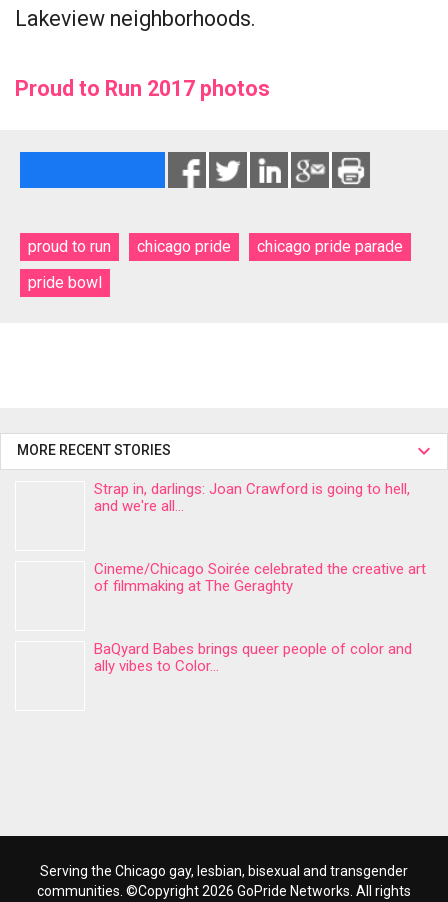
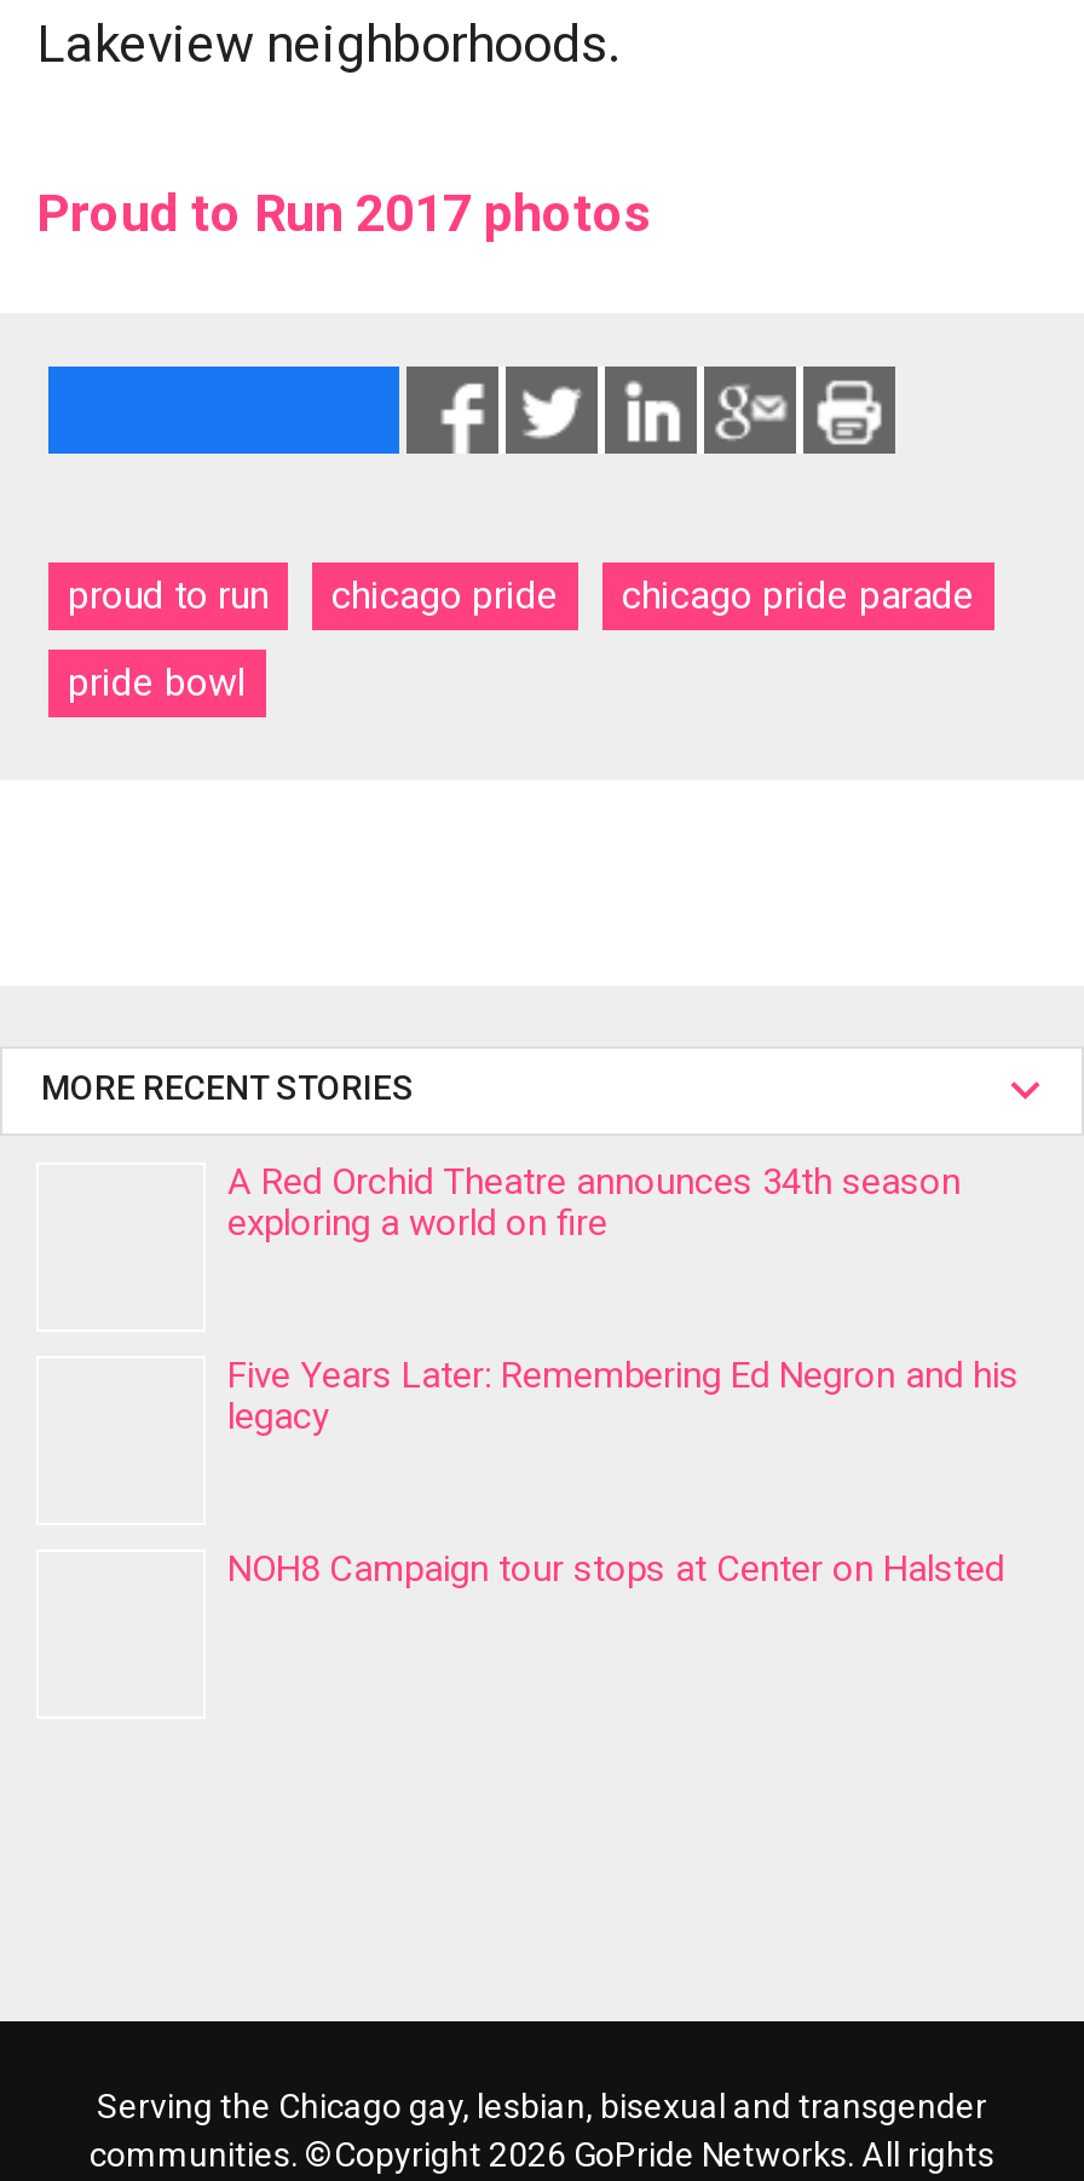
[94,480,410,515] Strap in, darlings: Joan Crawford is going to hell, | and we're all... -> [227,1161,961,1245] A Red Orchid Theatre announces 34th season | exploring a world on fire
[94,560,426,595] Cineme/Chicago Soirée celebrated the creative art | of filmmaking at The Geraghty -> [227,1354,1019,1439] Five Years Later: Remembering Ed Negron and his | legacy
[94,640,412,675] BaQyard Babes brings queer people of color and | ally vibes to Color... -> [227,1548,1004,1591] NOH8 Campaign tour stops at Center on Halsted

